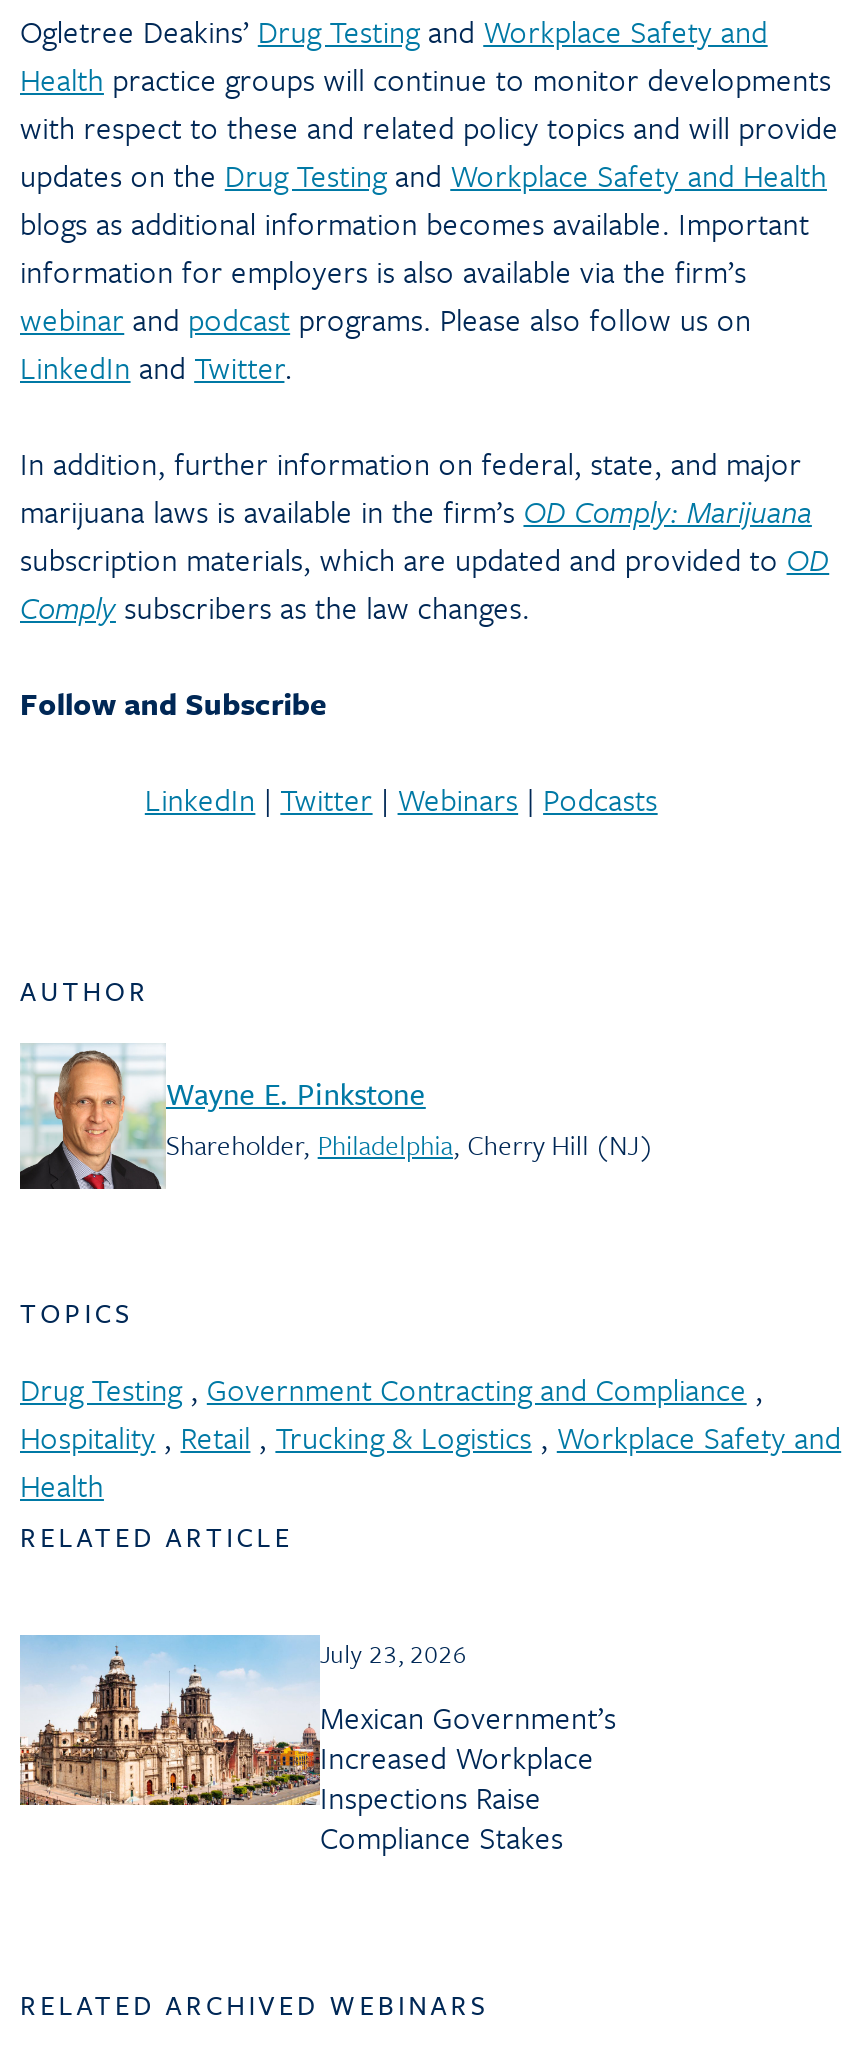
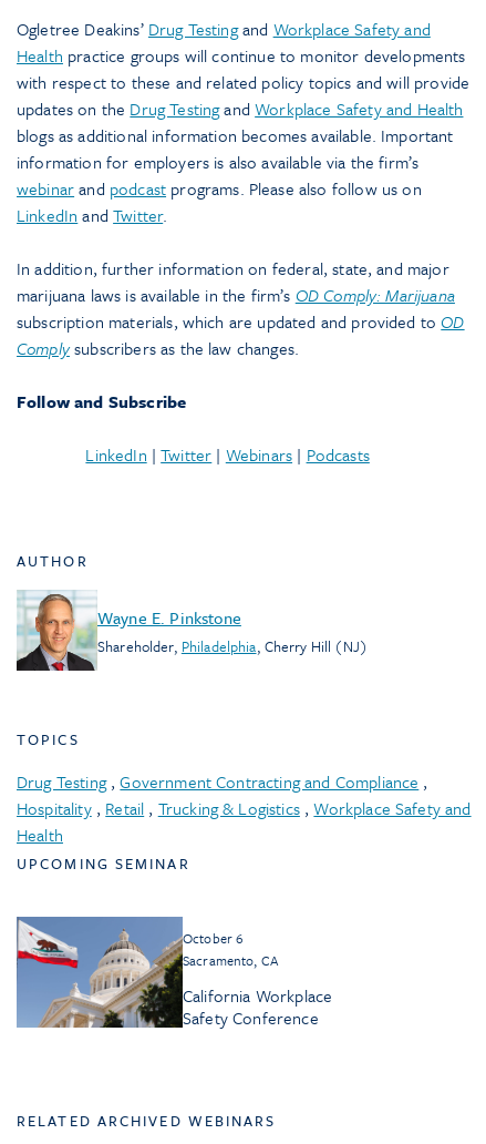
[20,1517,293,1557] RELATED ARTICLE -> [17,853,190,875] UPCOMING SEMINAR
[18,1633,467,1833] [image] | July 23, 2026 -> [15,917,278,1029] [image] | October 6 | Sacramento, CA
[320,1695,616,1859] Mexican Government’s | Increased Workplace | Inspections Raise | Compliance Stakes -> [183,983,332,1030] California Workplace | Safety Conference

